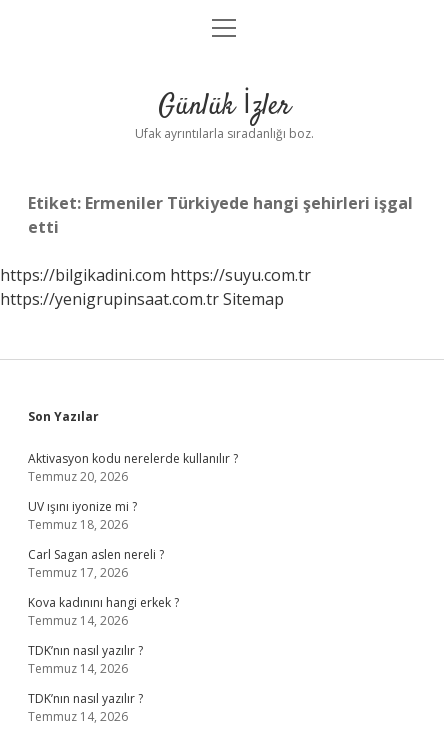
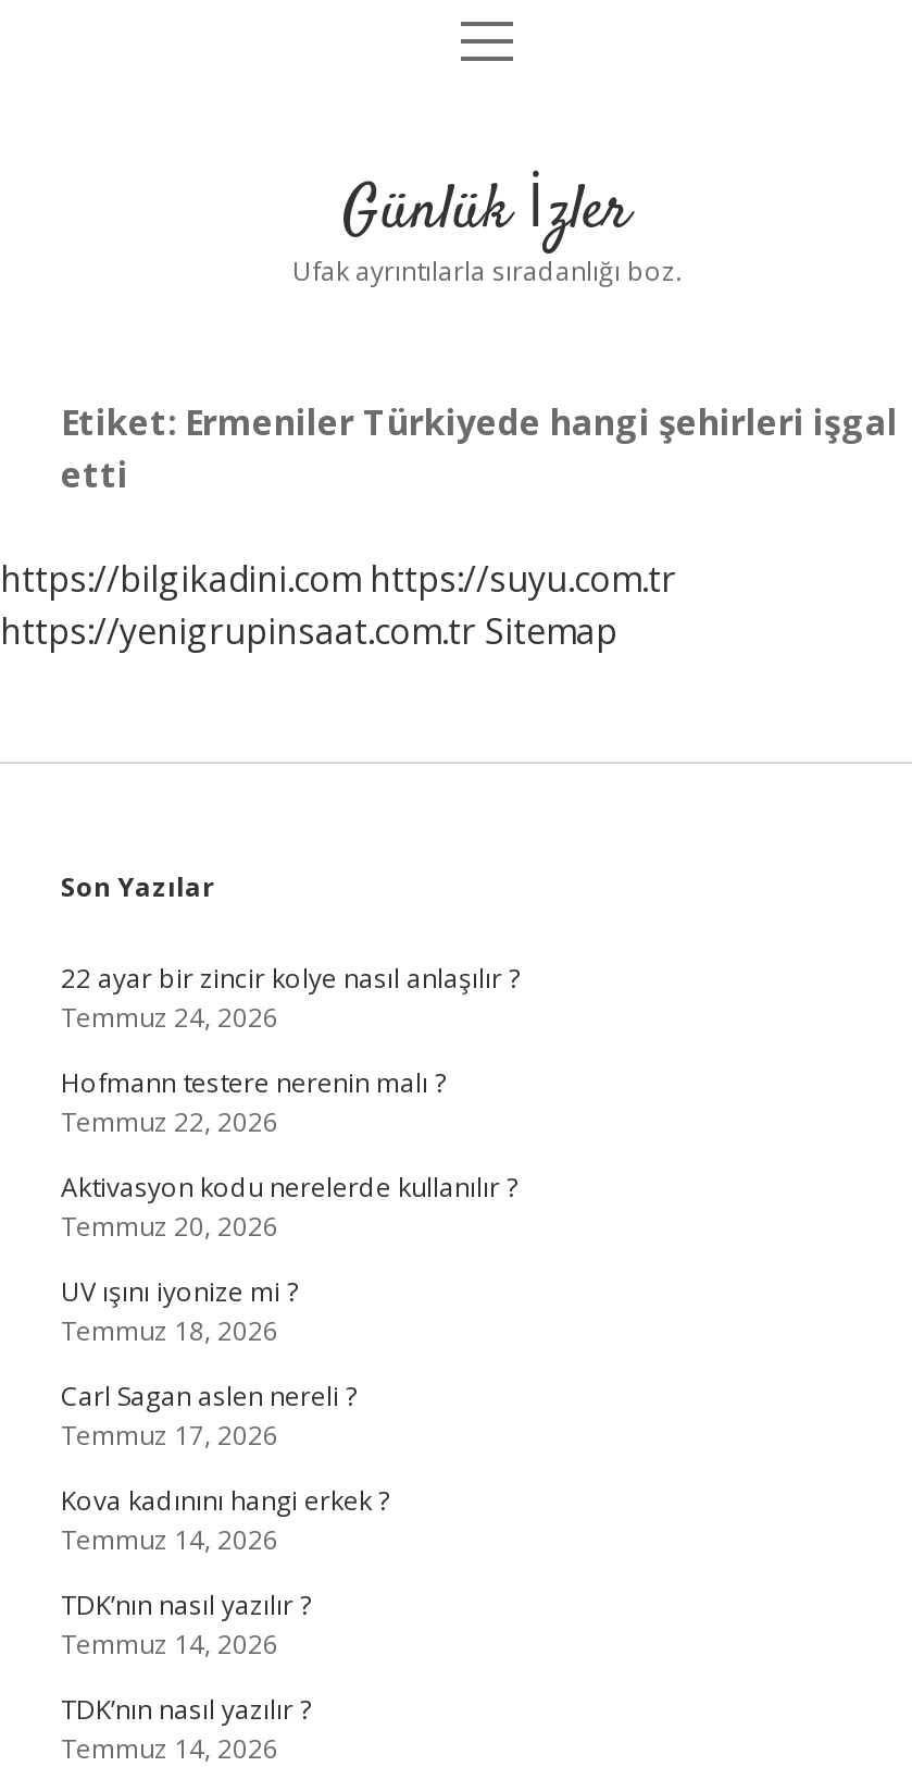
none -> [61,960,520,1140] 22 ayar bir zincir kolye nasıl anlaşılır ? | Temmuz 24, 2026 | Hofmann testere nerenin malı ? | Temmuz 22, 2026

